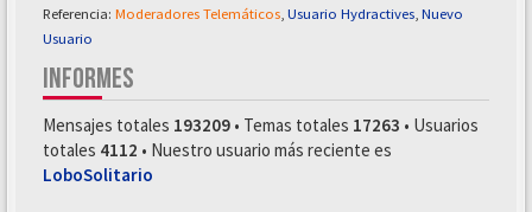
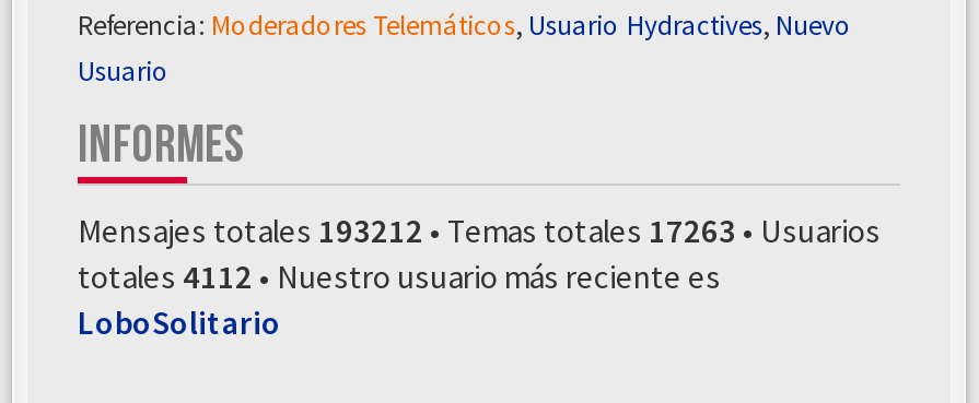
[43,114,479,136] Mensajes totales 193209 • Temas totales 17263 • Usuarios -> [78,209,881,251] Mensajes totales 193212 • Temas totales 17263 • Usuarios

